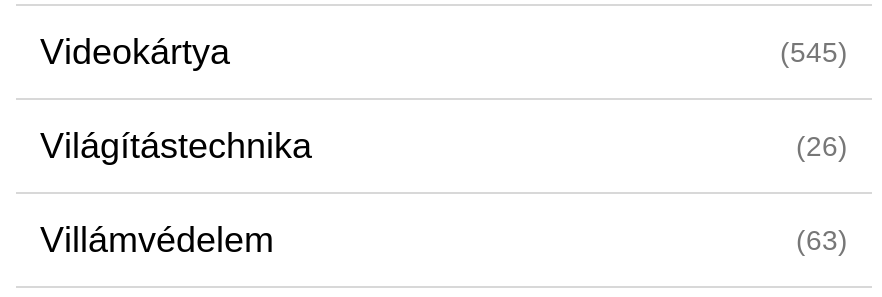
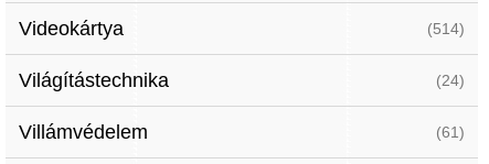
[780,36,848,68] (545) -> [427,20,465,37] (514)
[796,130,848,162] (26) -> [436,72,465,89] (24)
[796,224,848,256] (63) -> [436,123,465,141] (61)

